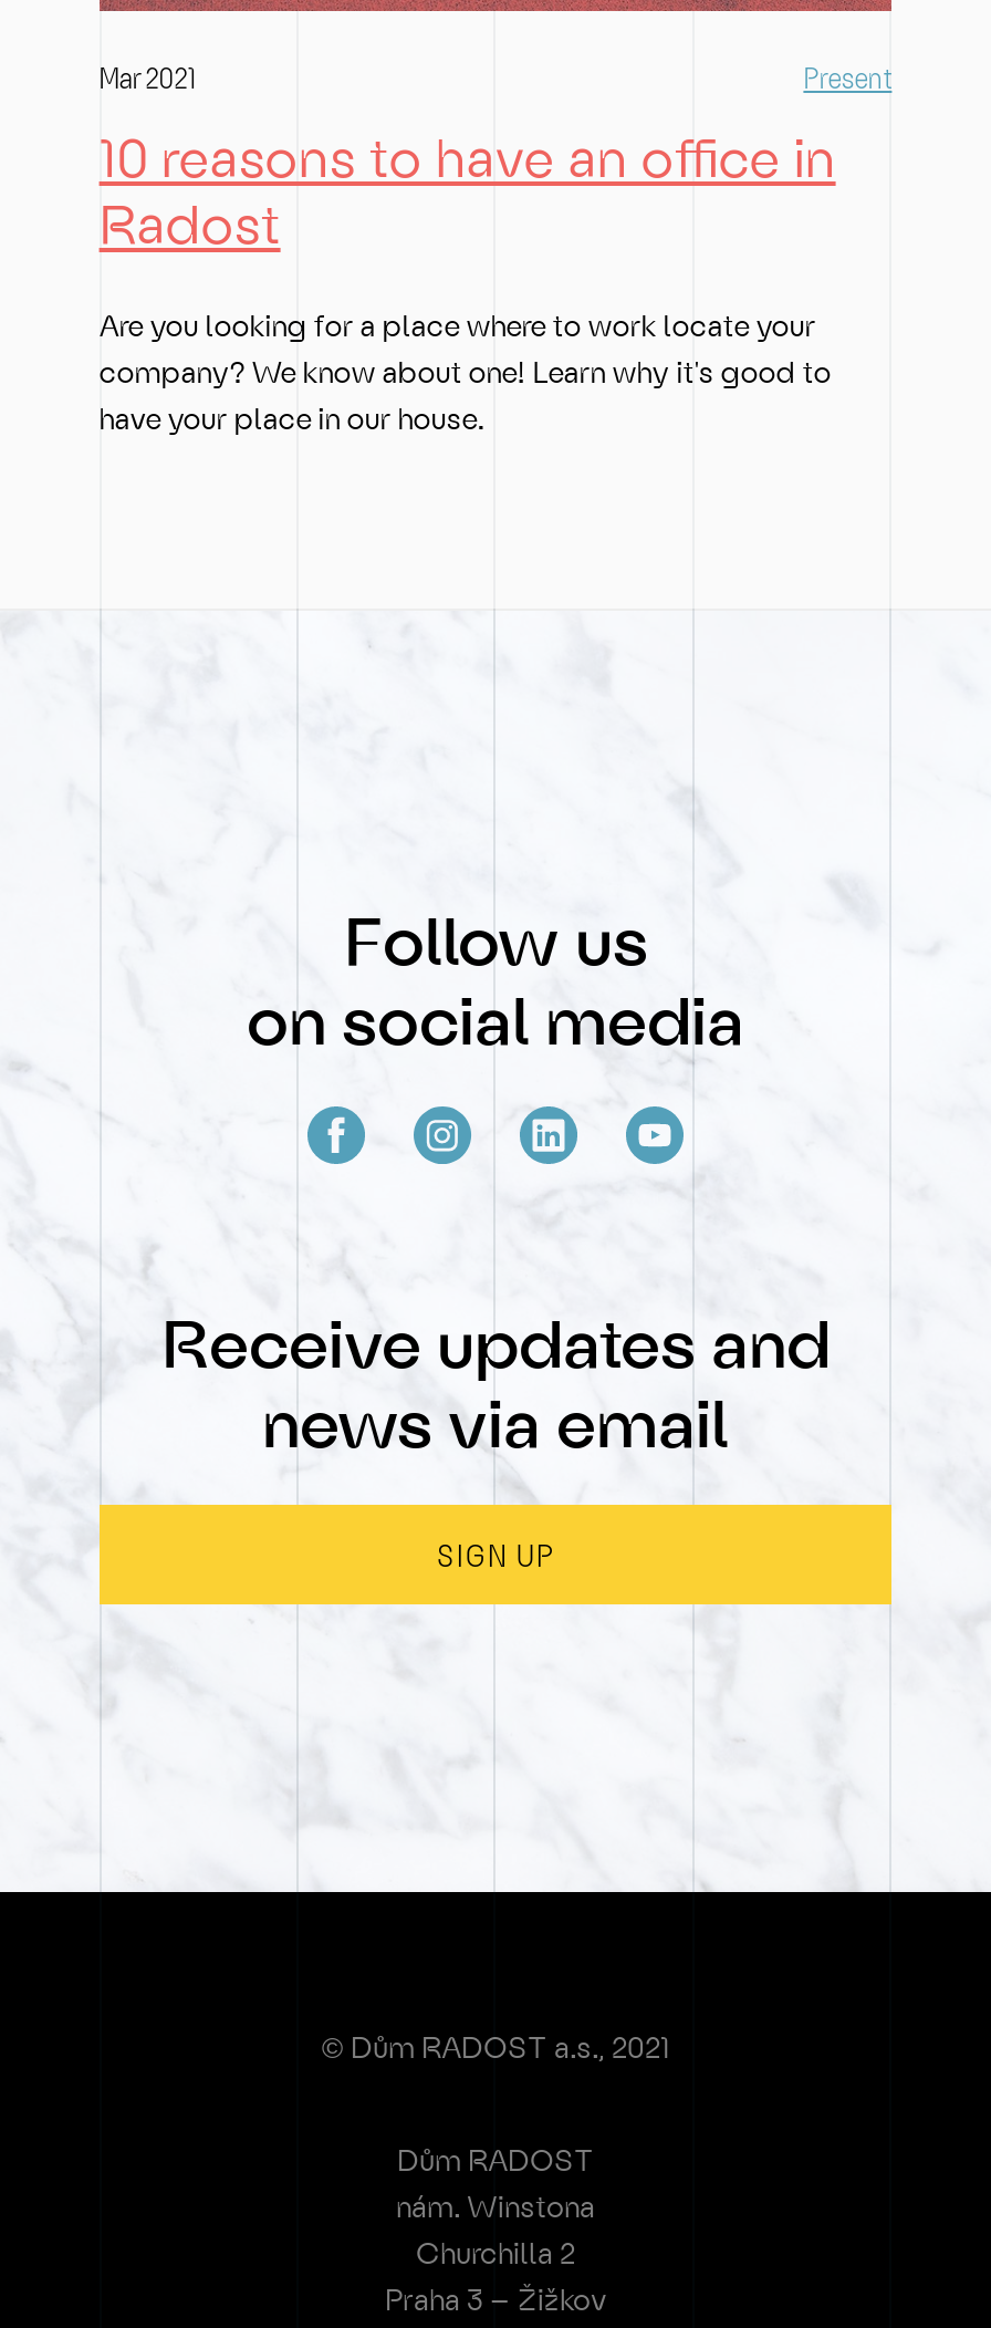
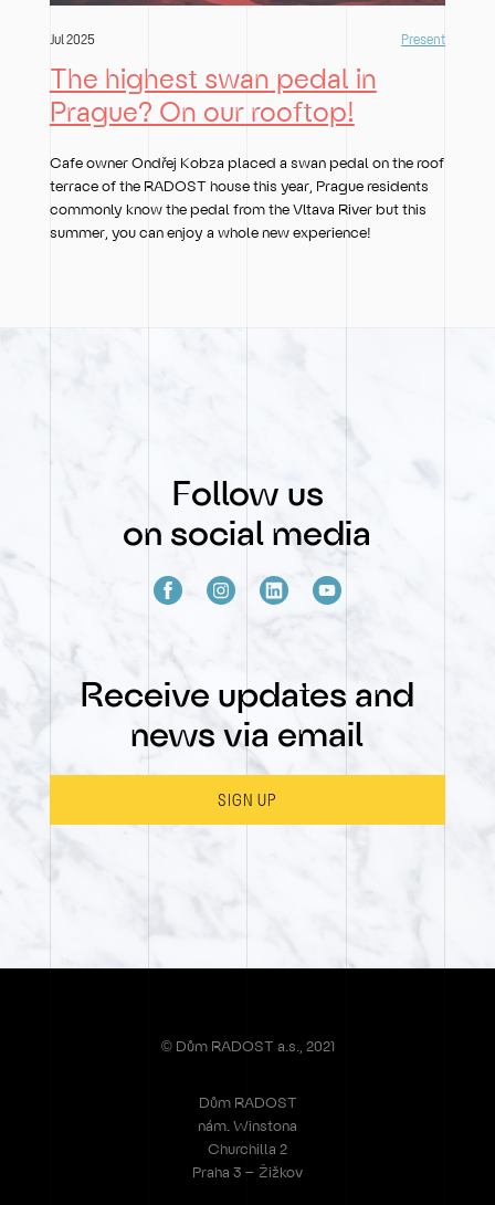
[99,60,196,95] Mar 2021 -> [49,30,95,48] Jul 2025
[99,124,836,255] 10 reasons to have an office in | Radost -> [49,62,377,127] The highest swan pedal in | Prague? On our rooftop!
[99,308,831,436] Are you looking for a place where to work locate your | company? We know about one! Learn why it's good to | have your place in our house. -> [49,154,444,241] Cafe owner Ondřej Kobza placed a swan pedal on the roof | terrace of the RADOST house this year, Prague residents | commonly know the pedal from the Vltava River but this | summer, you can enjoy a whole new experience!

